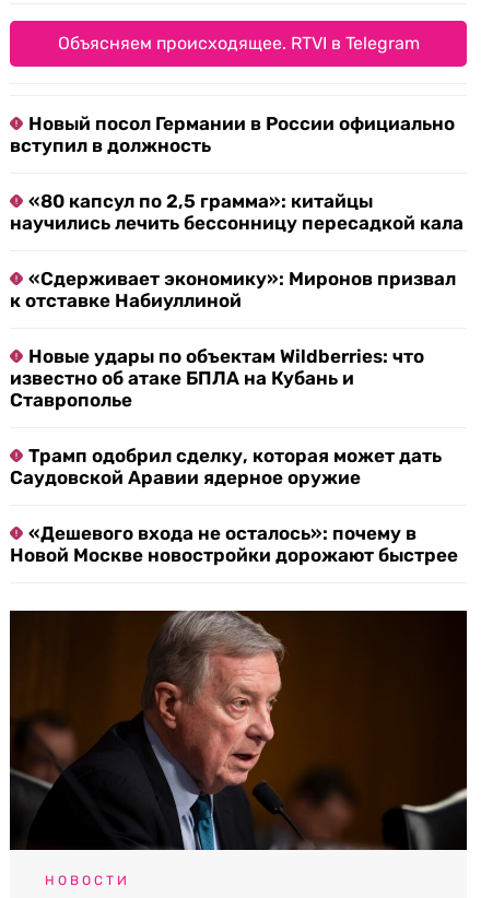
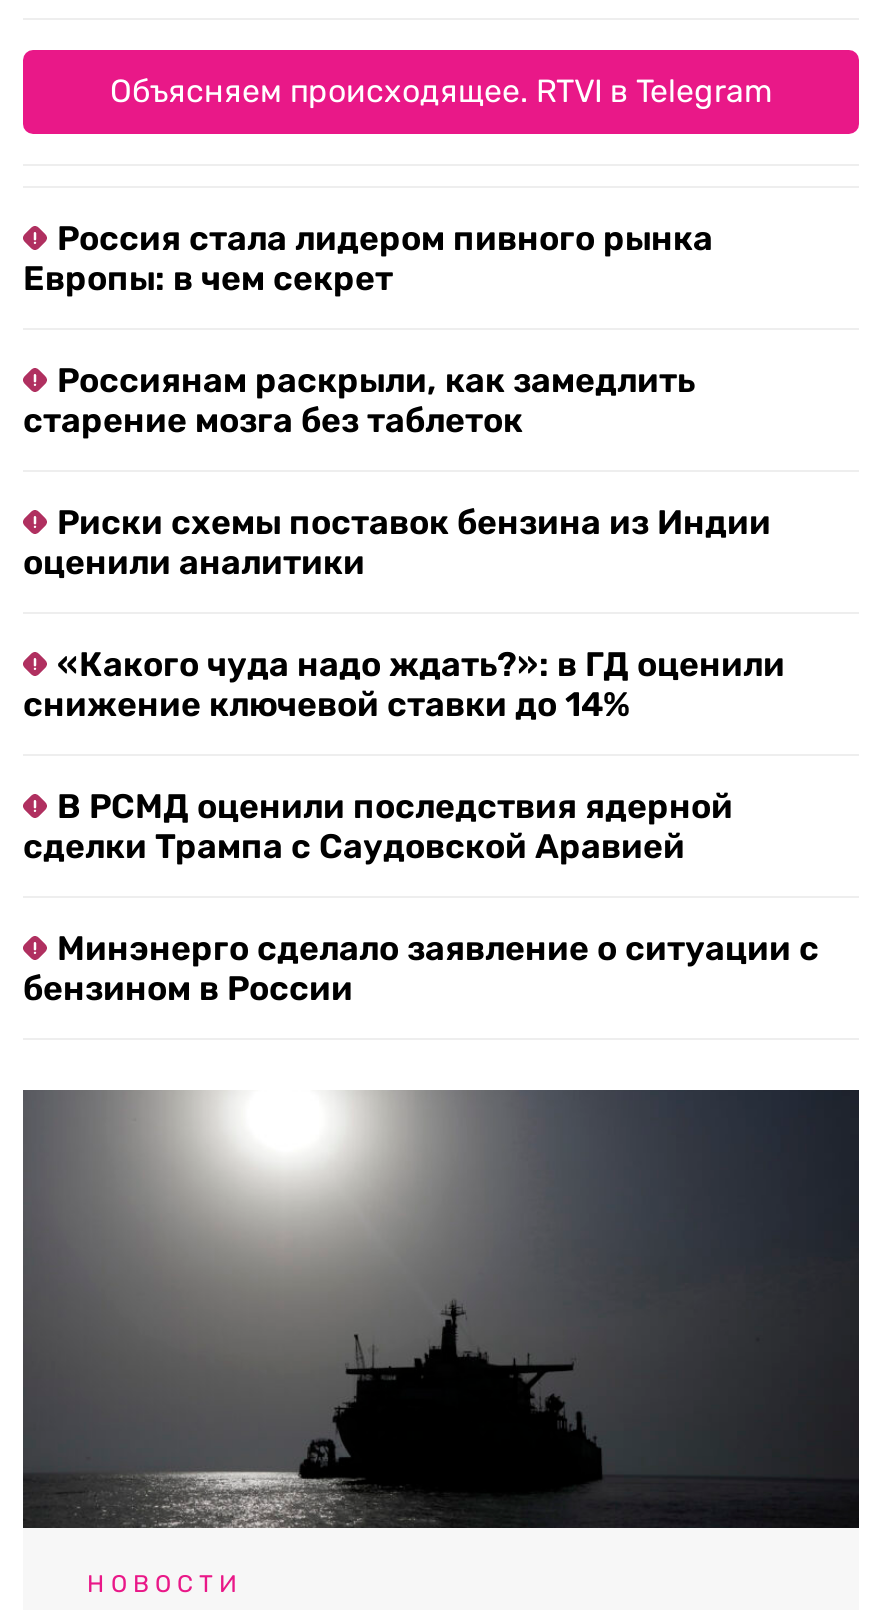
[10,113,455,156] Новый посол Германии в России официально | вступил в должность -> [23,218,713,298] Россия стала лидером пивного рынка | Европы: в чем секрет
[10,190,464,234] «80 капсул по 2,5 грамма»: китайцы | научились лечить бессонницу пересадкой кала -> [23,360,695,440] Россиянам раскрыли, как замедлить | старение мозга без таблеток
[10,268,456,311] «Сдерживает экономику»: Миронов призвал | к отставке Набиуллиной -> [23,502,771,582] Риски схемы поставок бензина из Индии | оценили аналитики
[10,345,424,411] Новые удары по объектам Wildberries: что | известно об атаке БПЛА на Кубань и | Ставрополье -> [23,644,785,724] «Какого чуда надо ждать?»: в ГД оценили | снижение ключевой ставки до 14%
[10,445,442,488] Трамп одобрил сделку, которая может дать | Саудовской Аравии ядерное оружие -> [23,786,733,866] В РСМД оценили последствия ядерной | сделки Трампа с Саудовской Аравией
[10,522,458,566] «Дешевого входа не осталось»: почему в | Новой Москве новостройки дорожают быстрее -> [23,928,819,1008] Минэнерго сделало заявление о ситуации с | бензином в России
[11,610,467,851] [image] -> [23,1088,859,1530] [image]

